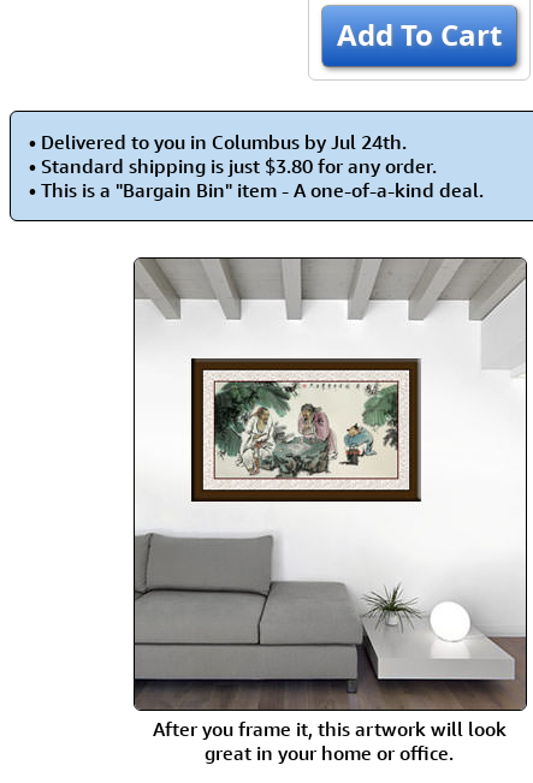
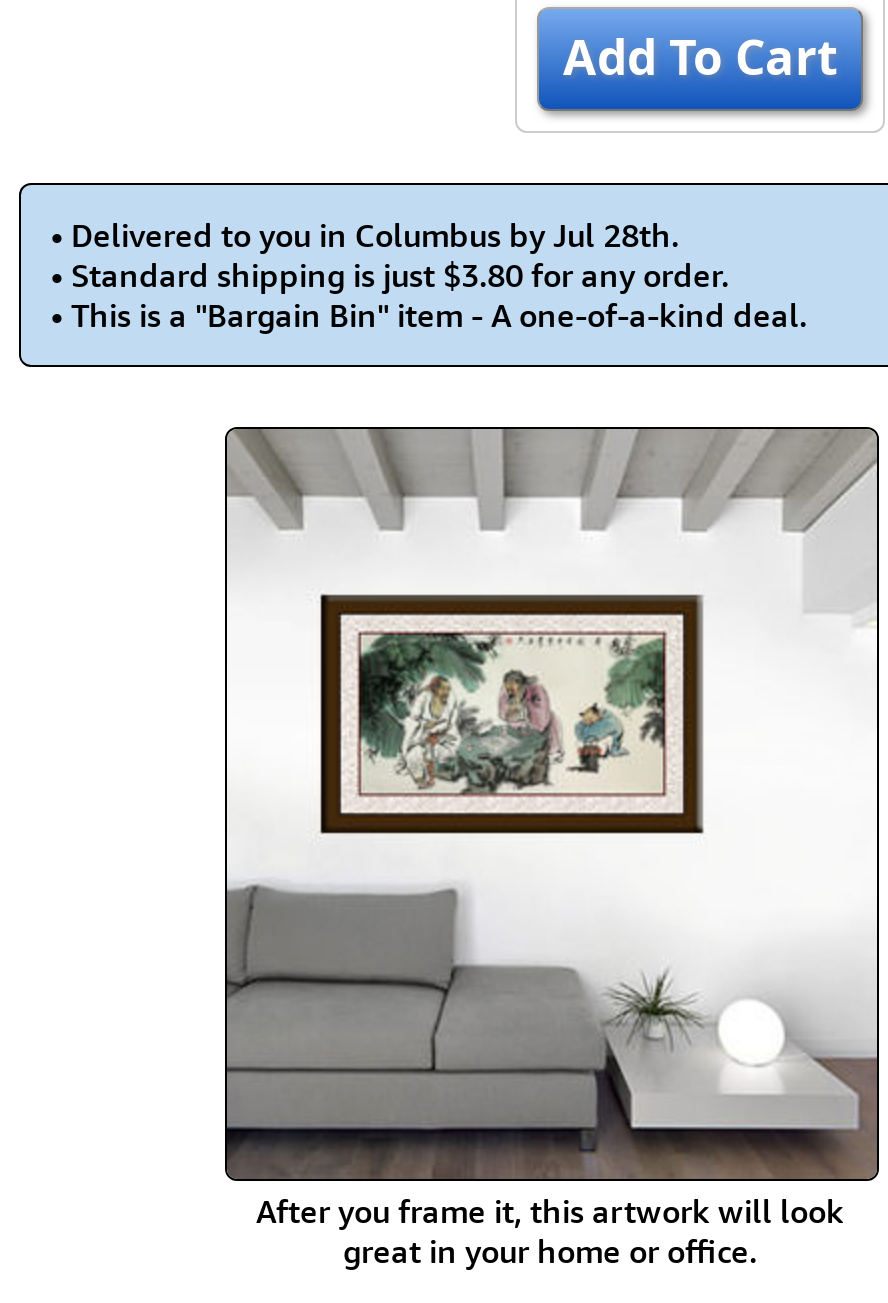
[29,130,407,154] • Delivered to you in Columbus by Jul 24th. -> [51,215,679,255] • Delivered to you in Columbus by Jul 28th.

